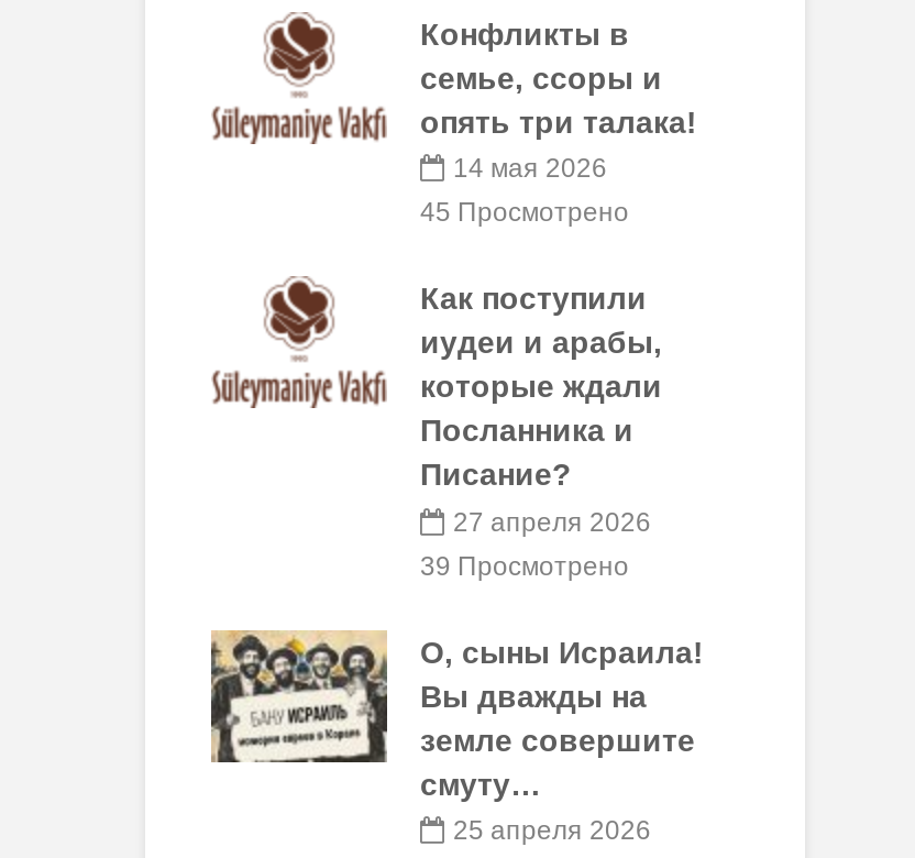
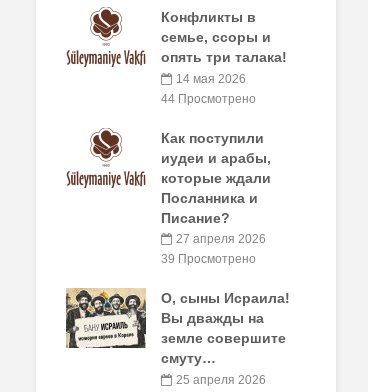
[420,198,629,228] 45 Просмотрено -> [161,92,256,106] 44 Просмотрено

